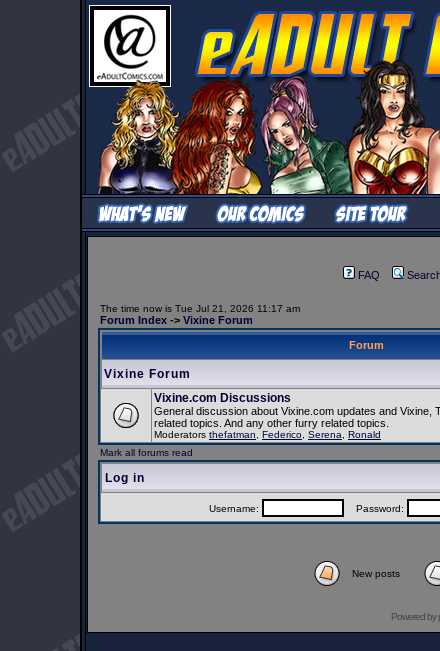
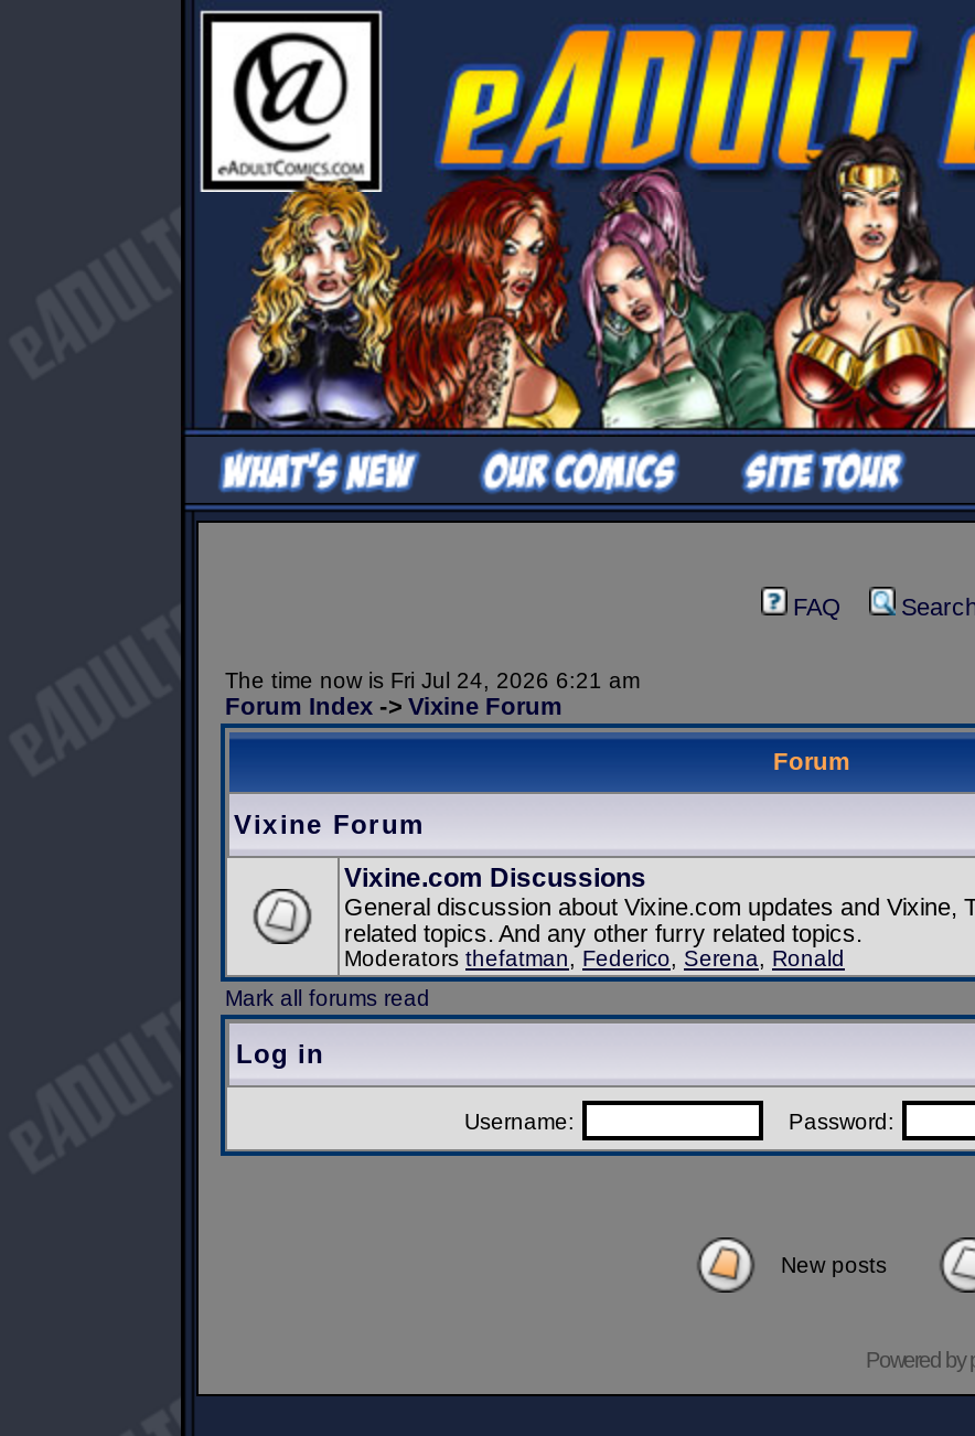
[100,303,300,314] The time now is Tue Jul 21, 2026 11:17 am -> [225,668,640,693] The time now is Fri Jul 24, 2026 6:21 am

